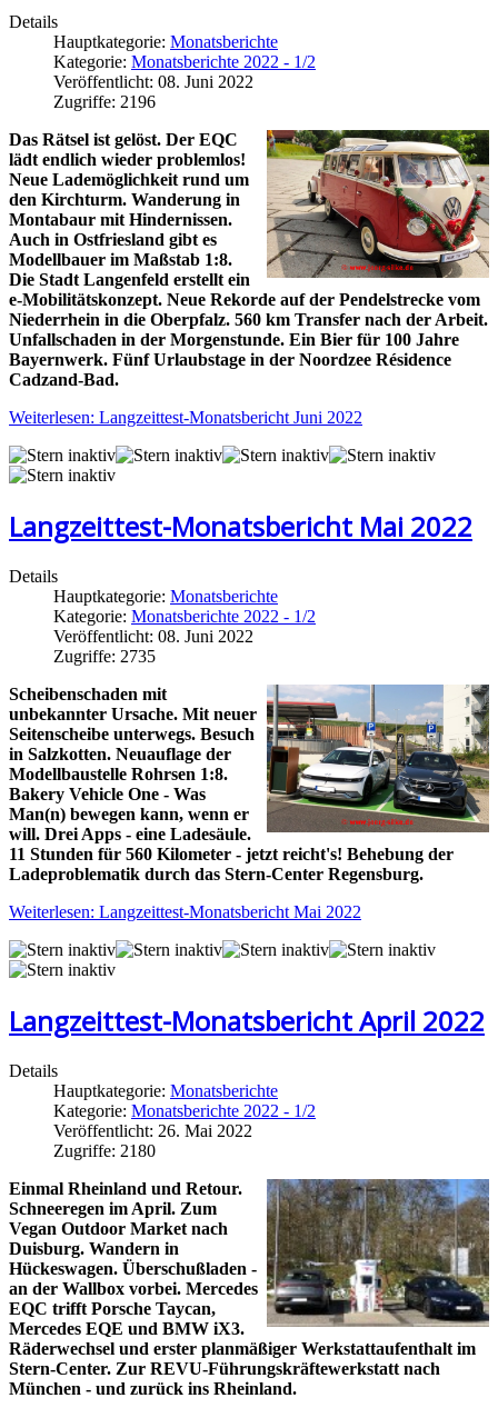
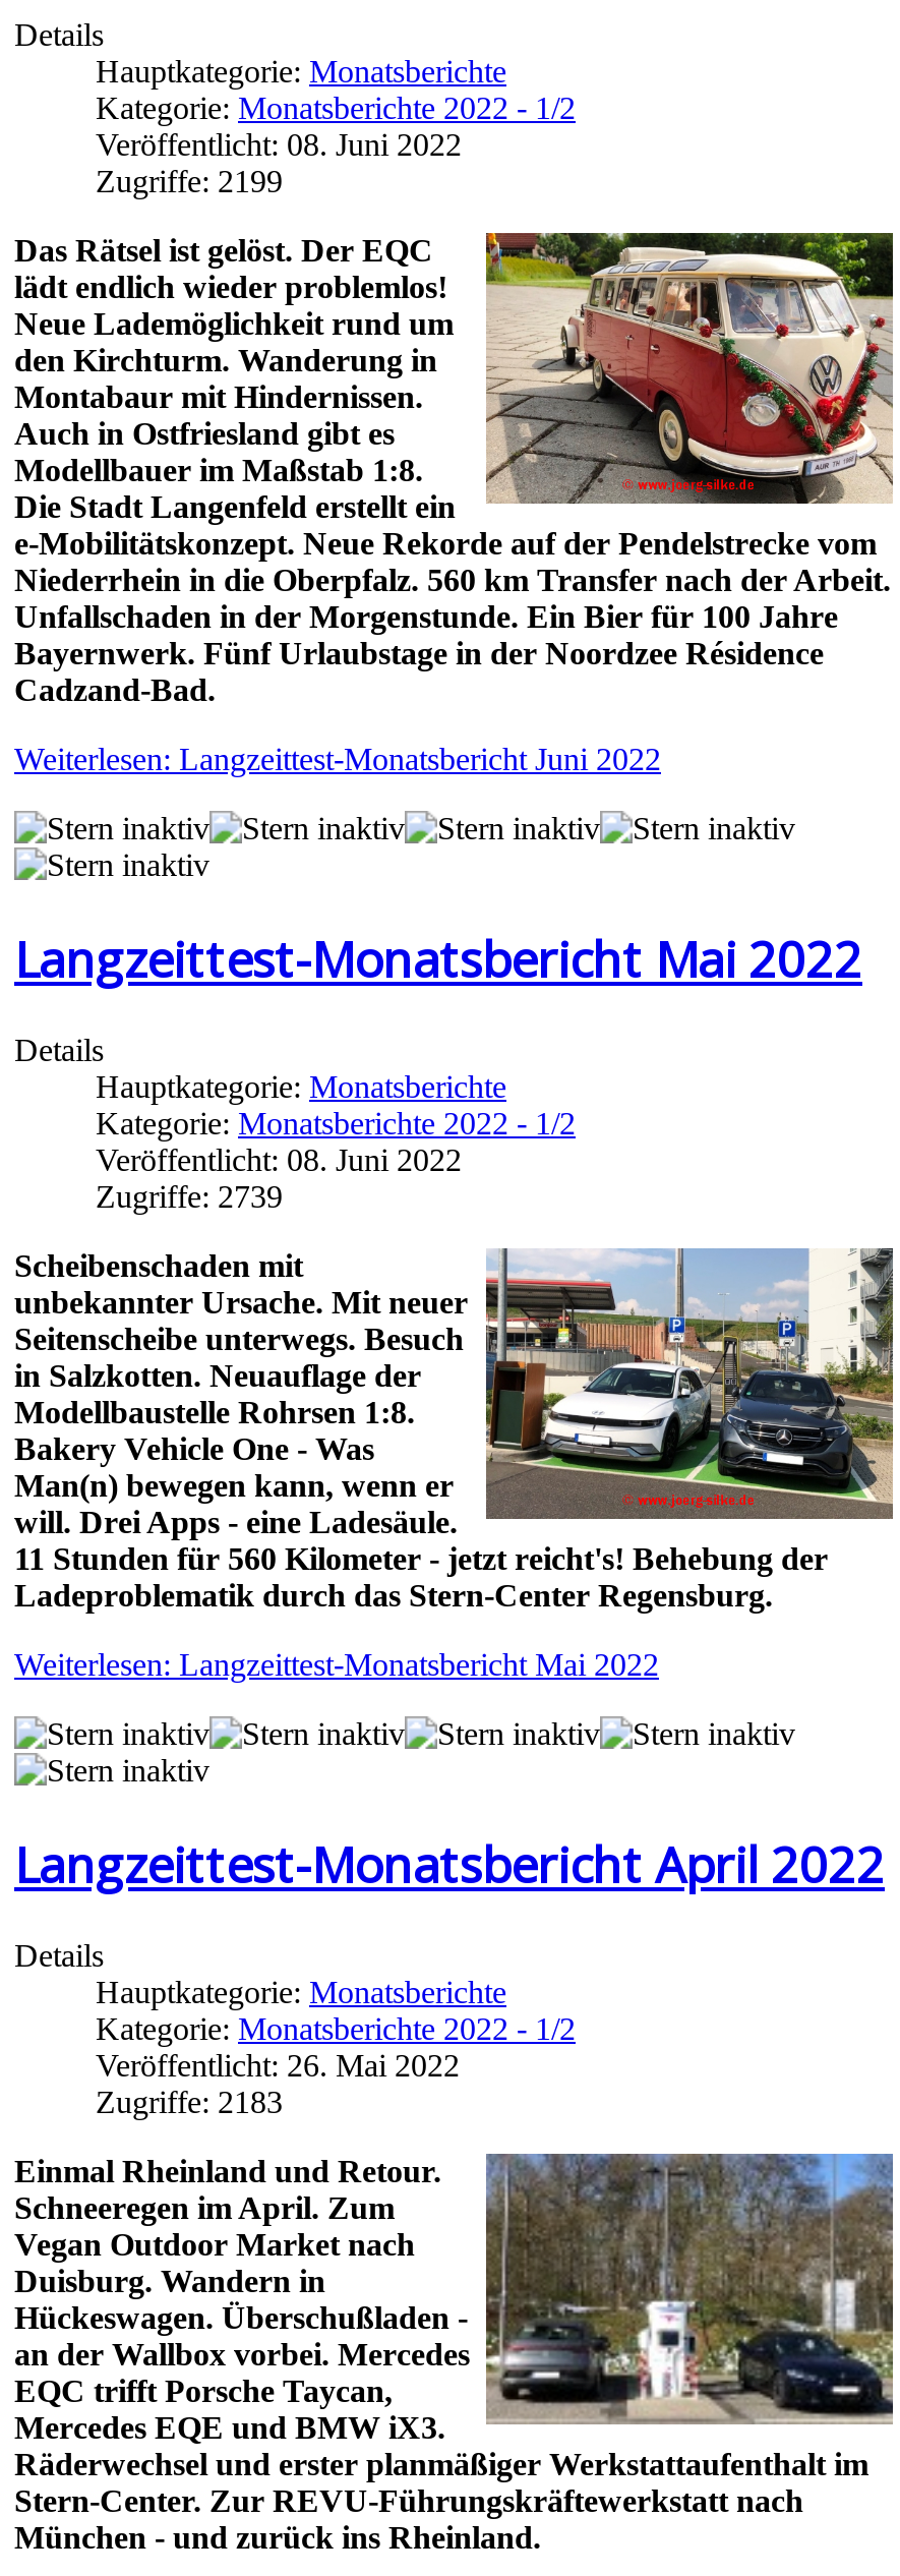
[53,92,156,111] Zugriffe: 2196 -> [96,164,283,199] Zugriffe: 2199
[53,647,156,666] Zugriffe: 2735 -> [96,1179,283,1214] Zugriffe: 2739
[53,1141,156,1160] Zugriffe: 2180 -> [96,2084,283,2119] Zugriffe: 2183

